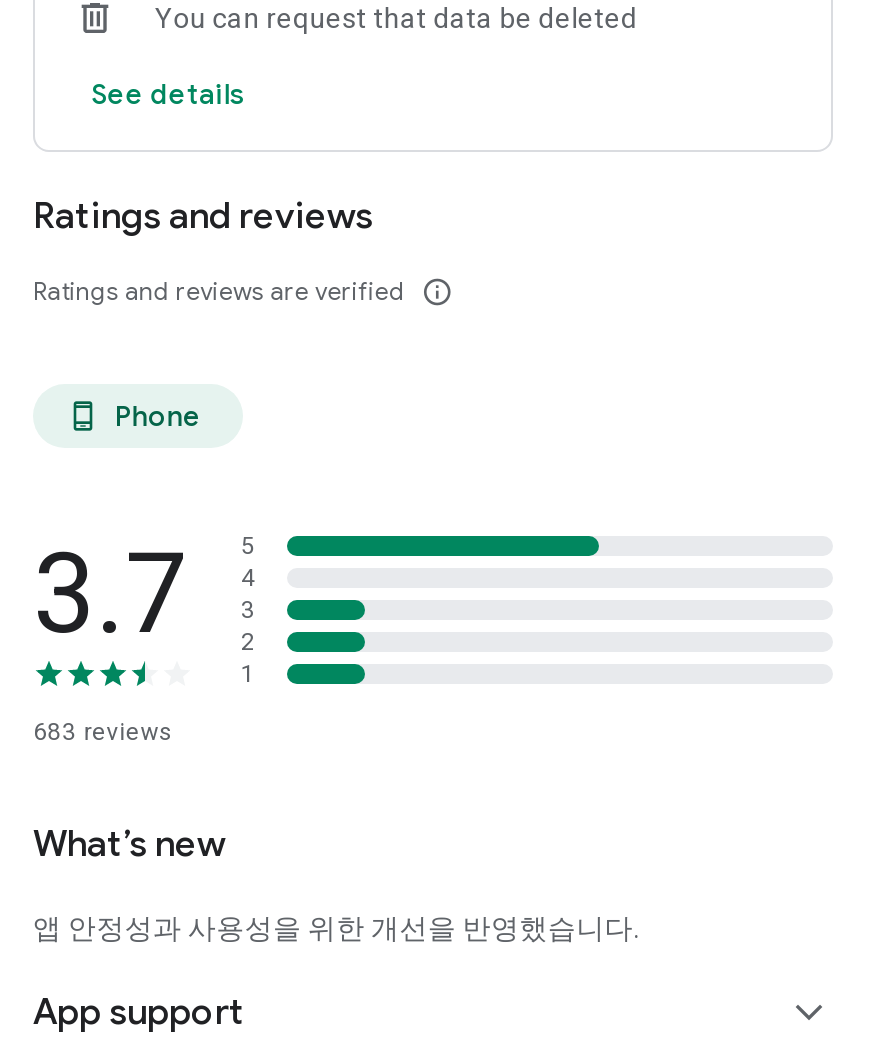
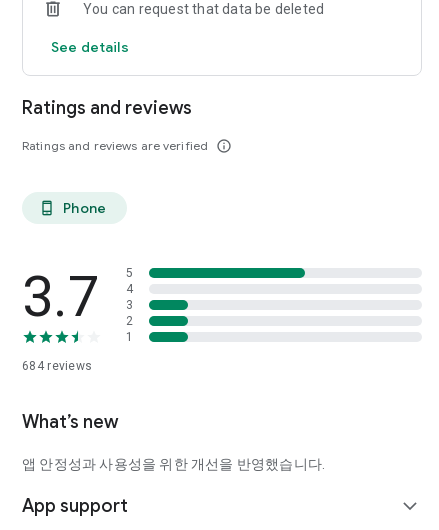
[33,718,174,746] 683 reviews -> [22,359,92,373] 684 reviews

